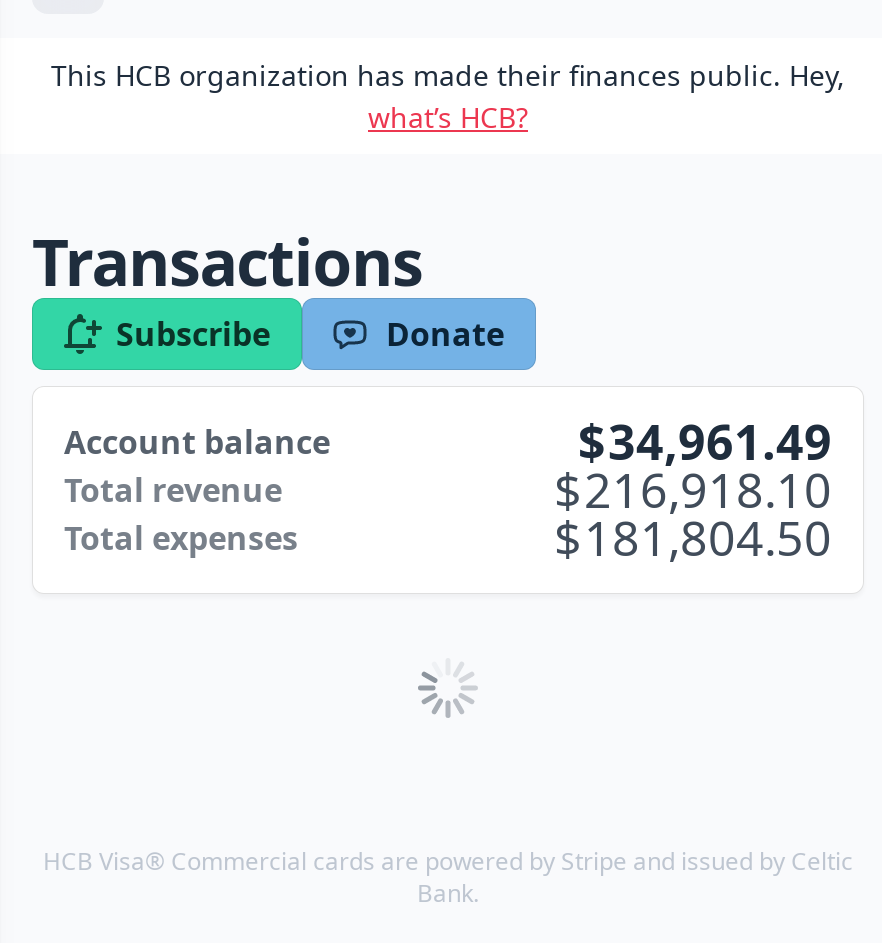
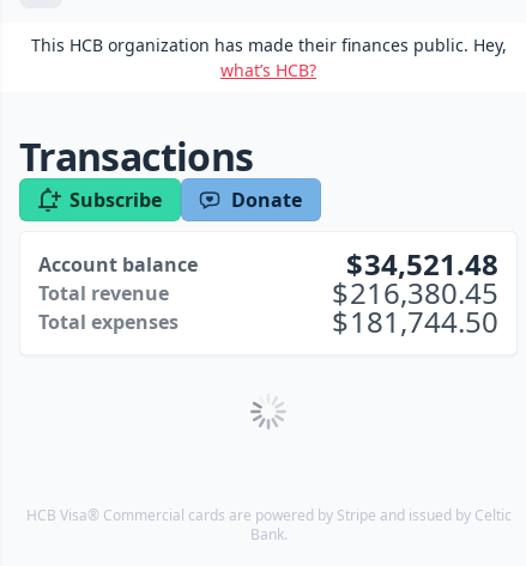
[596,408,832,474] 34,961.49 -> [357,244,498,284] 34,521.48
[572,456,832,522] 216,918.10 -> [343,273,498,312] 216,380.45
[572,504,832,570] 181,804.50 -> [343,302,498,341] 181,744.50

